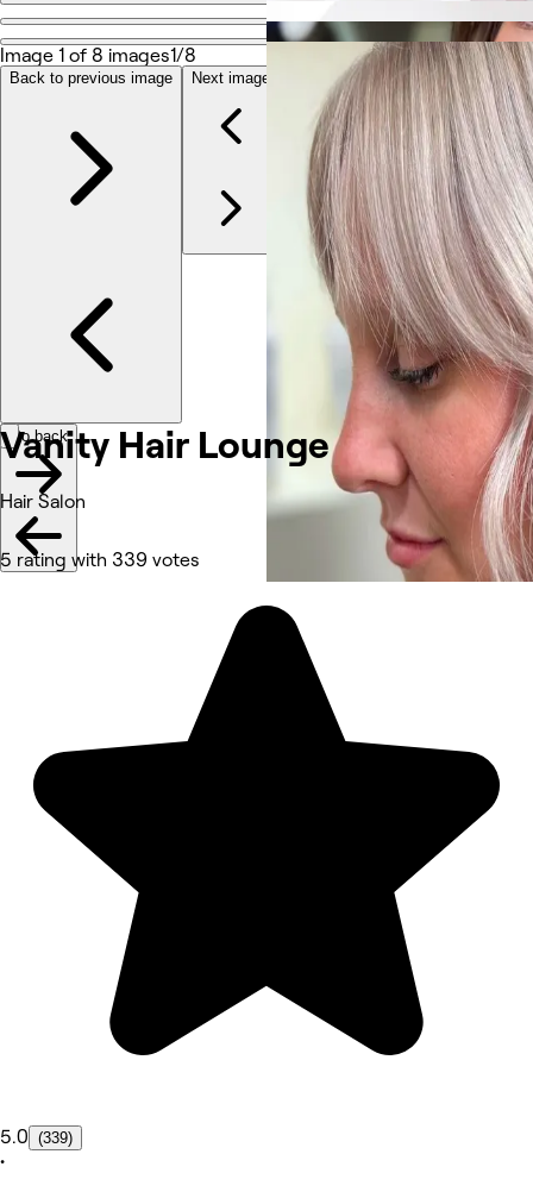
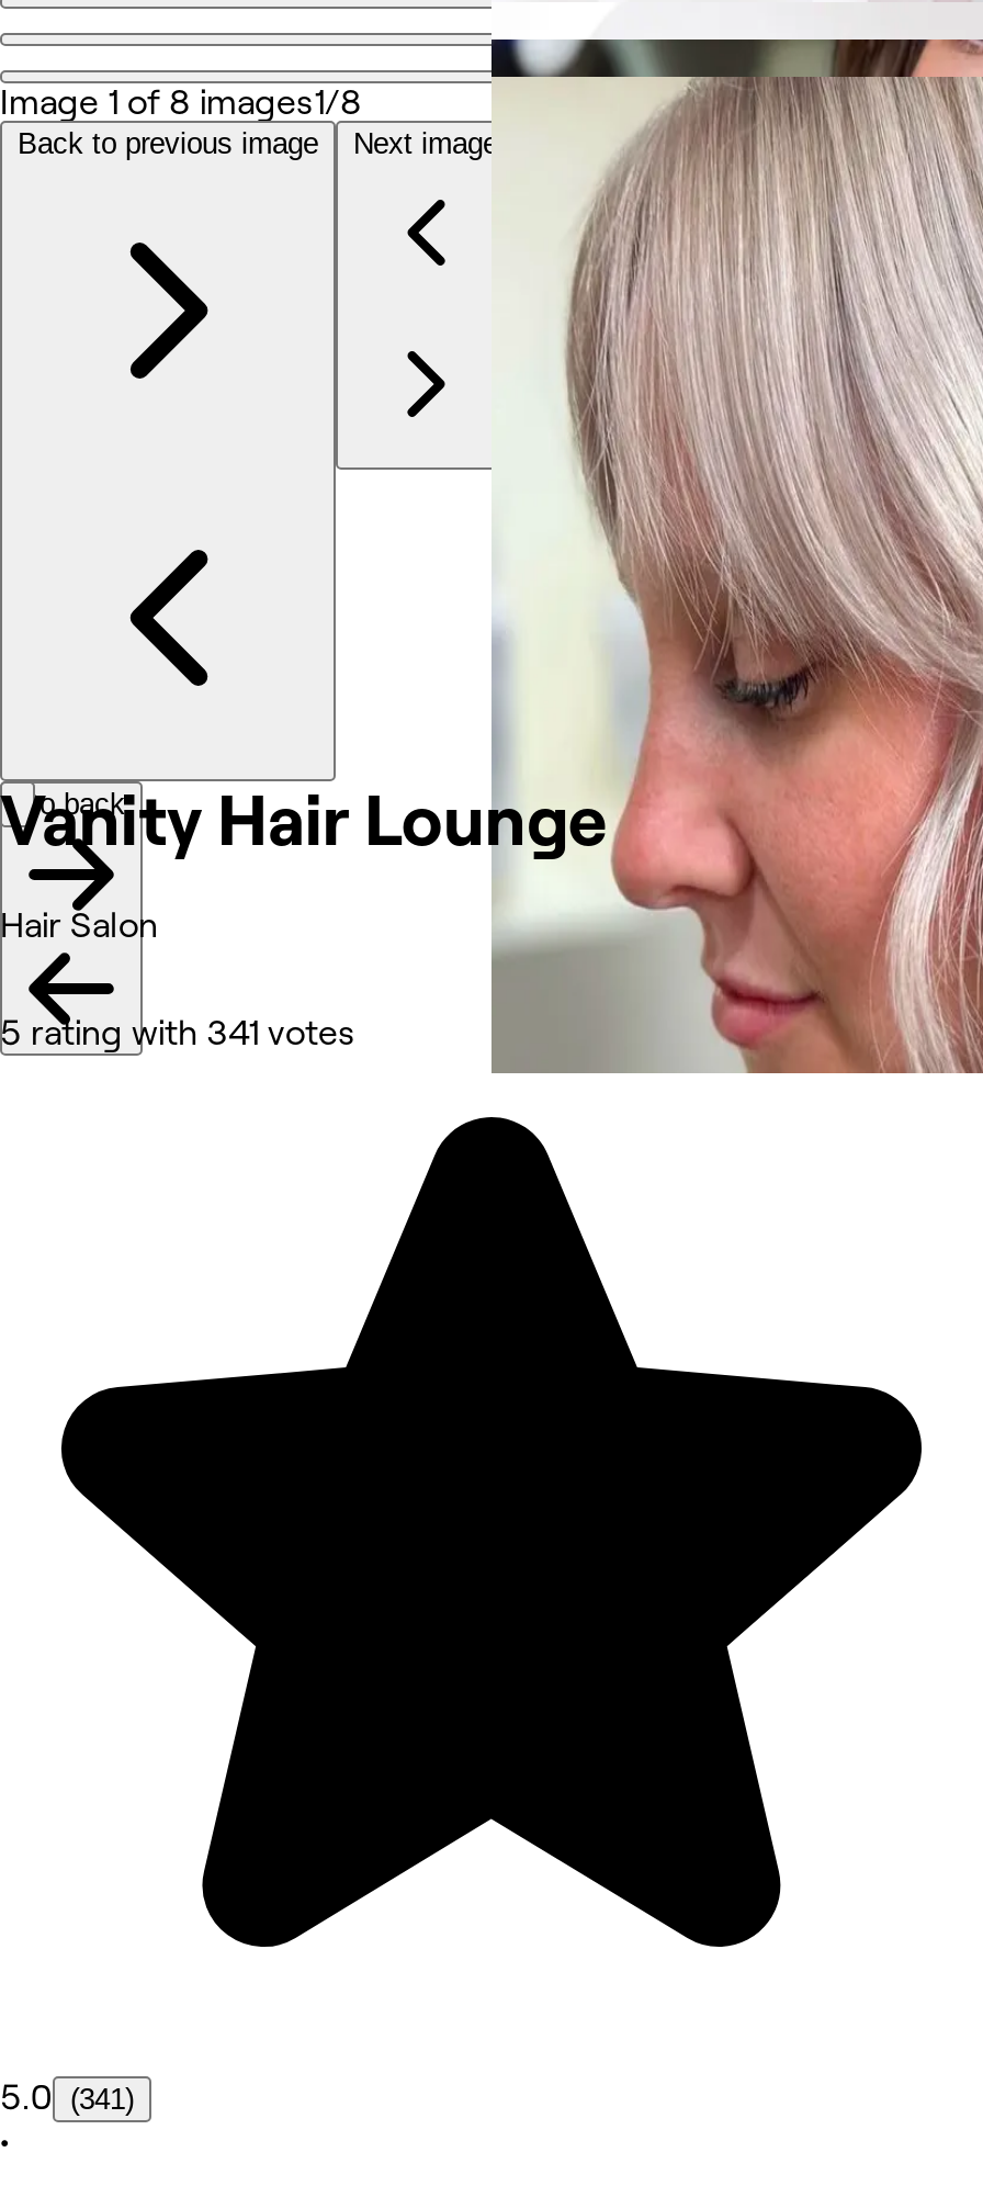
[0,550,200,570] 5 rating with 339 votes -> [0,1015,355,1052] 5 rating with 341 votes
[0,1127,73,1147] 5.0 (339) -> [0,2079,134,2117] 5.0 (341)

